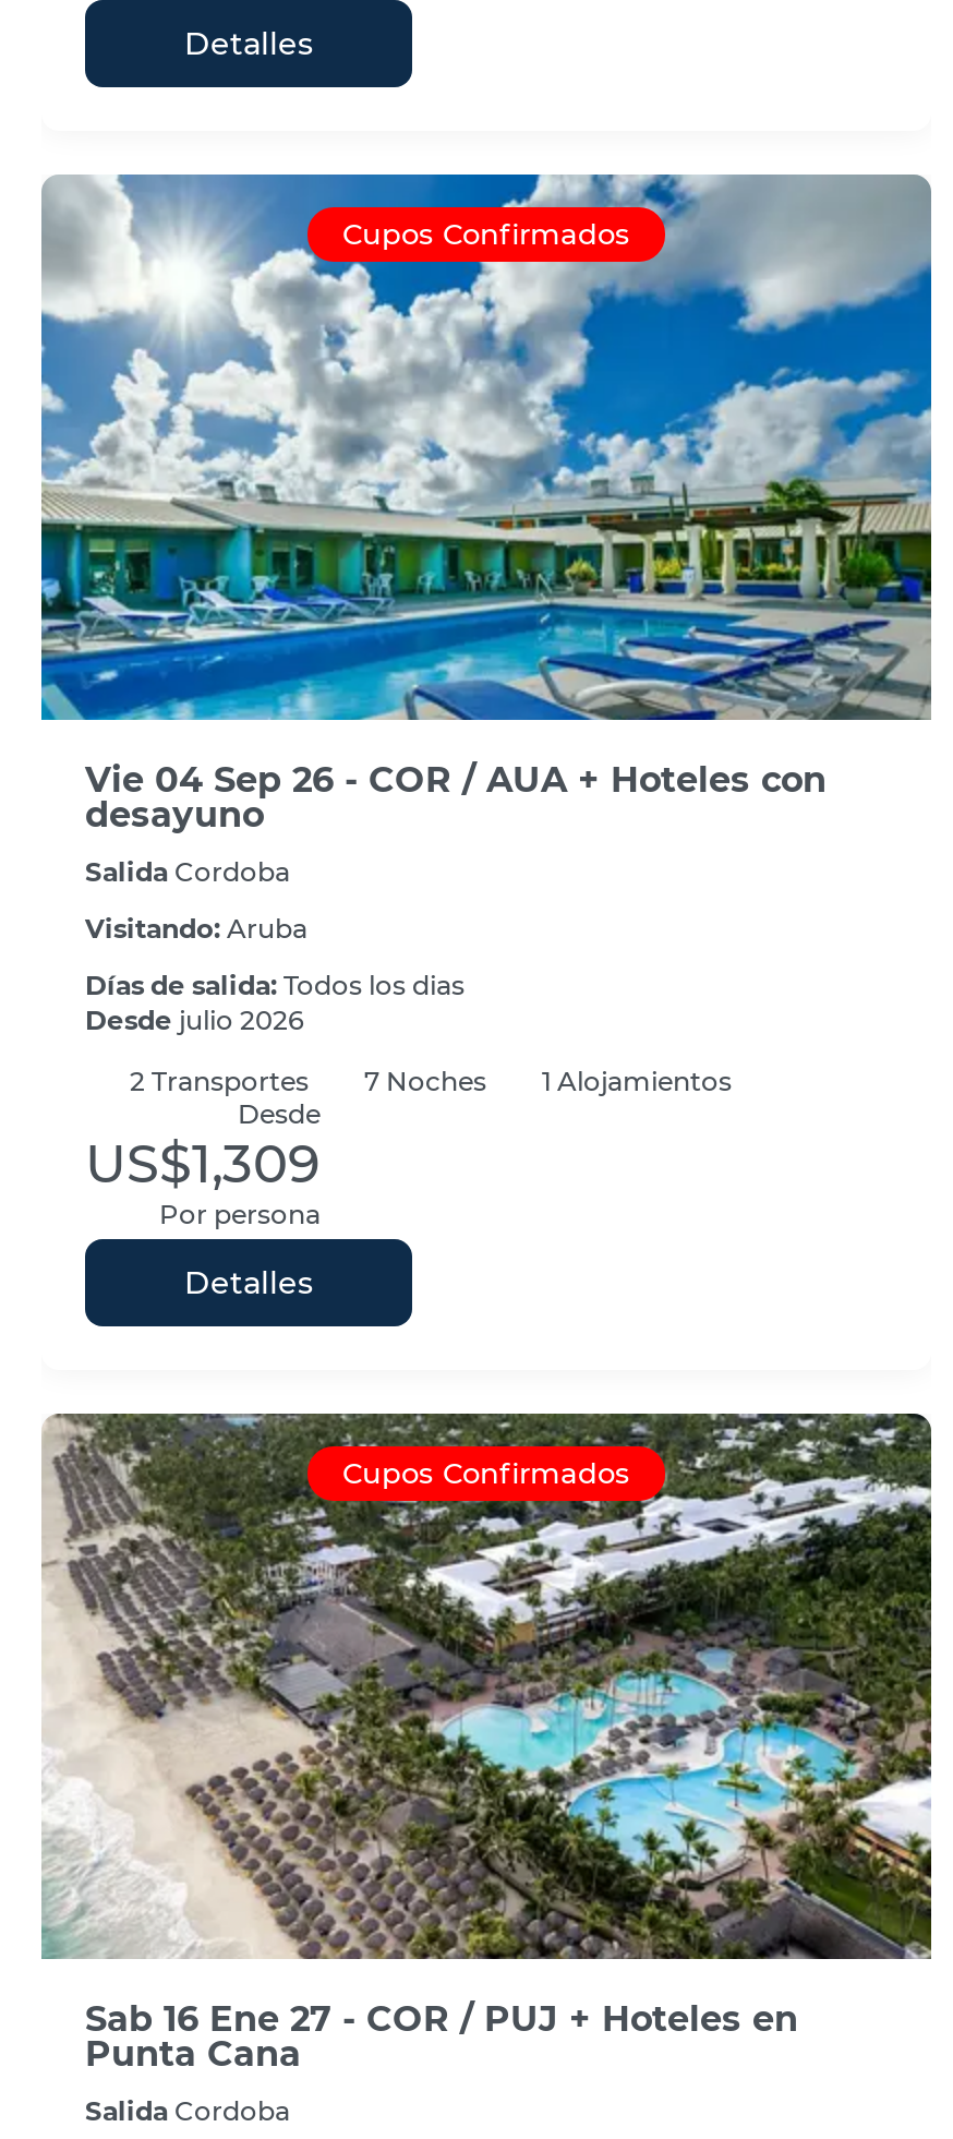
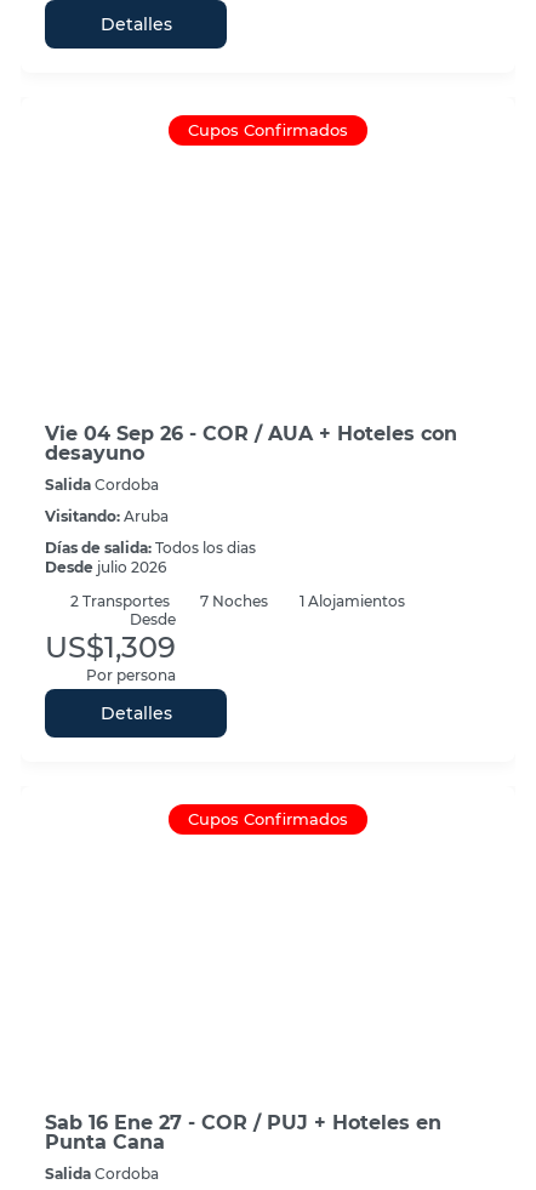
[39,172,933,722] [image] -> none
[39,1411,933,1961] [image] -> none

